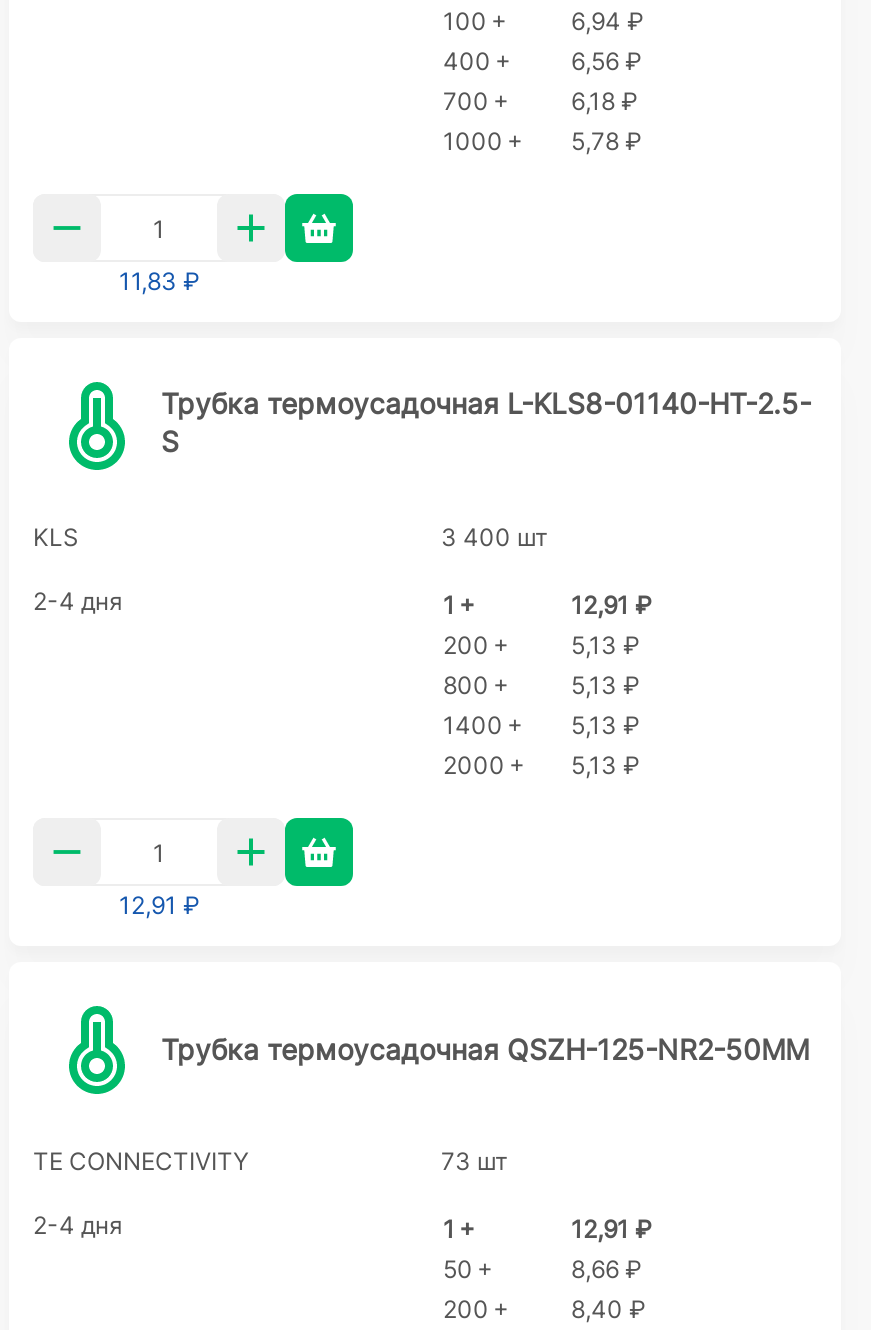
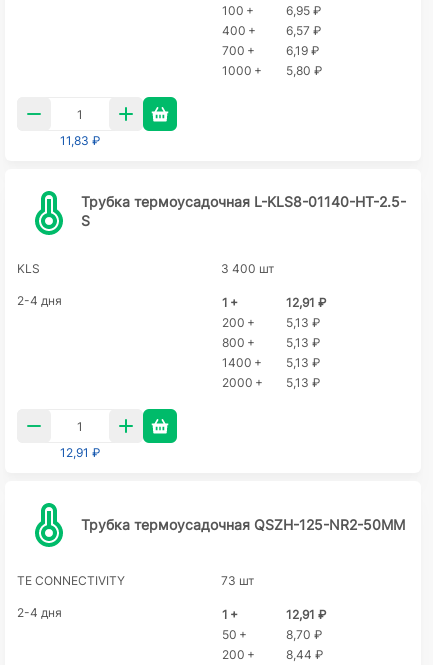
[571,6,643,36] 6,94 ₽ -> [286,3,321,18] 6,95 ₽
[443,46,641,76] 400 + 6,56 ₽ -> [222,23,321,38] 400 + 6,57 ₽
[571,86,637,116] 6,18 ₽ -> [286,43,319,58] 6,19 ₽
[443,126,641,156] 1000 + 5,78 ₽ -> [222,63,322,78] 1000 + 5,80 ₽
[571,1254,641,1284] 8,66 ₽ -> [286,627,322,642] 8,70 ₽
[571,1294,645,1324] 8,40 ₽ -> [286,647,323,662] 8,44 ₽

